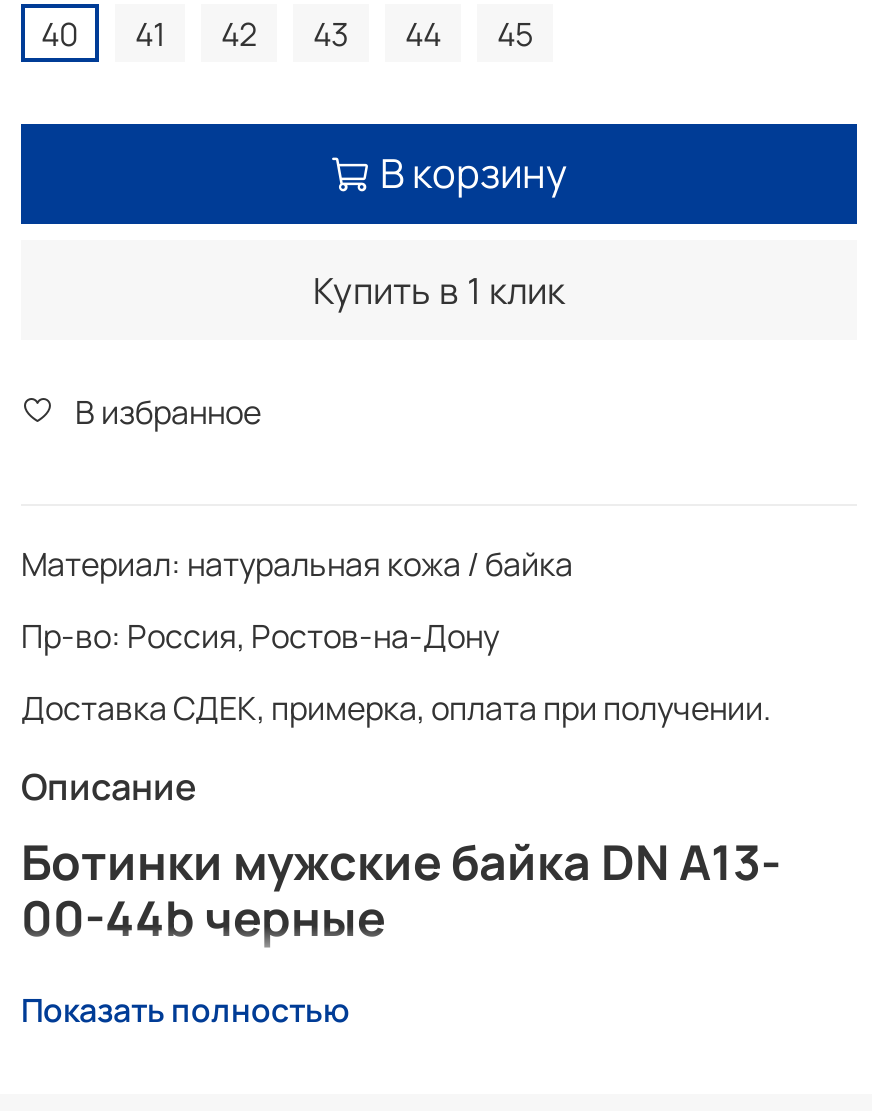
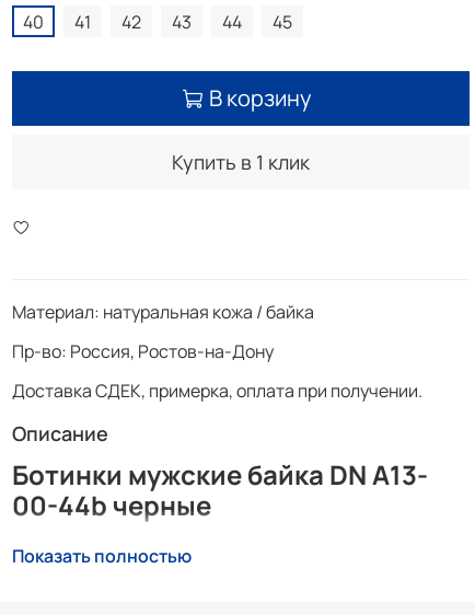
[75,390,261,434] В избранное -> none

